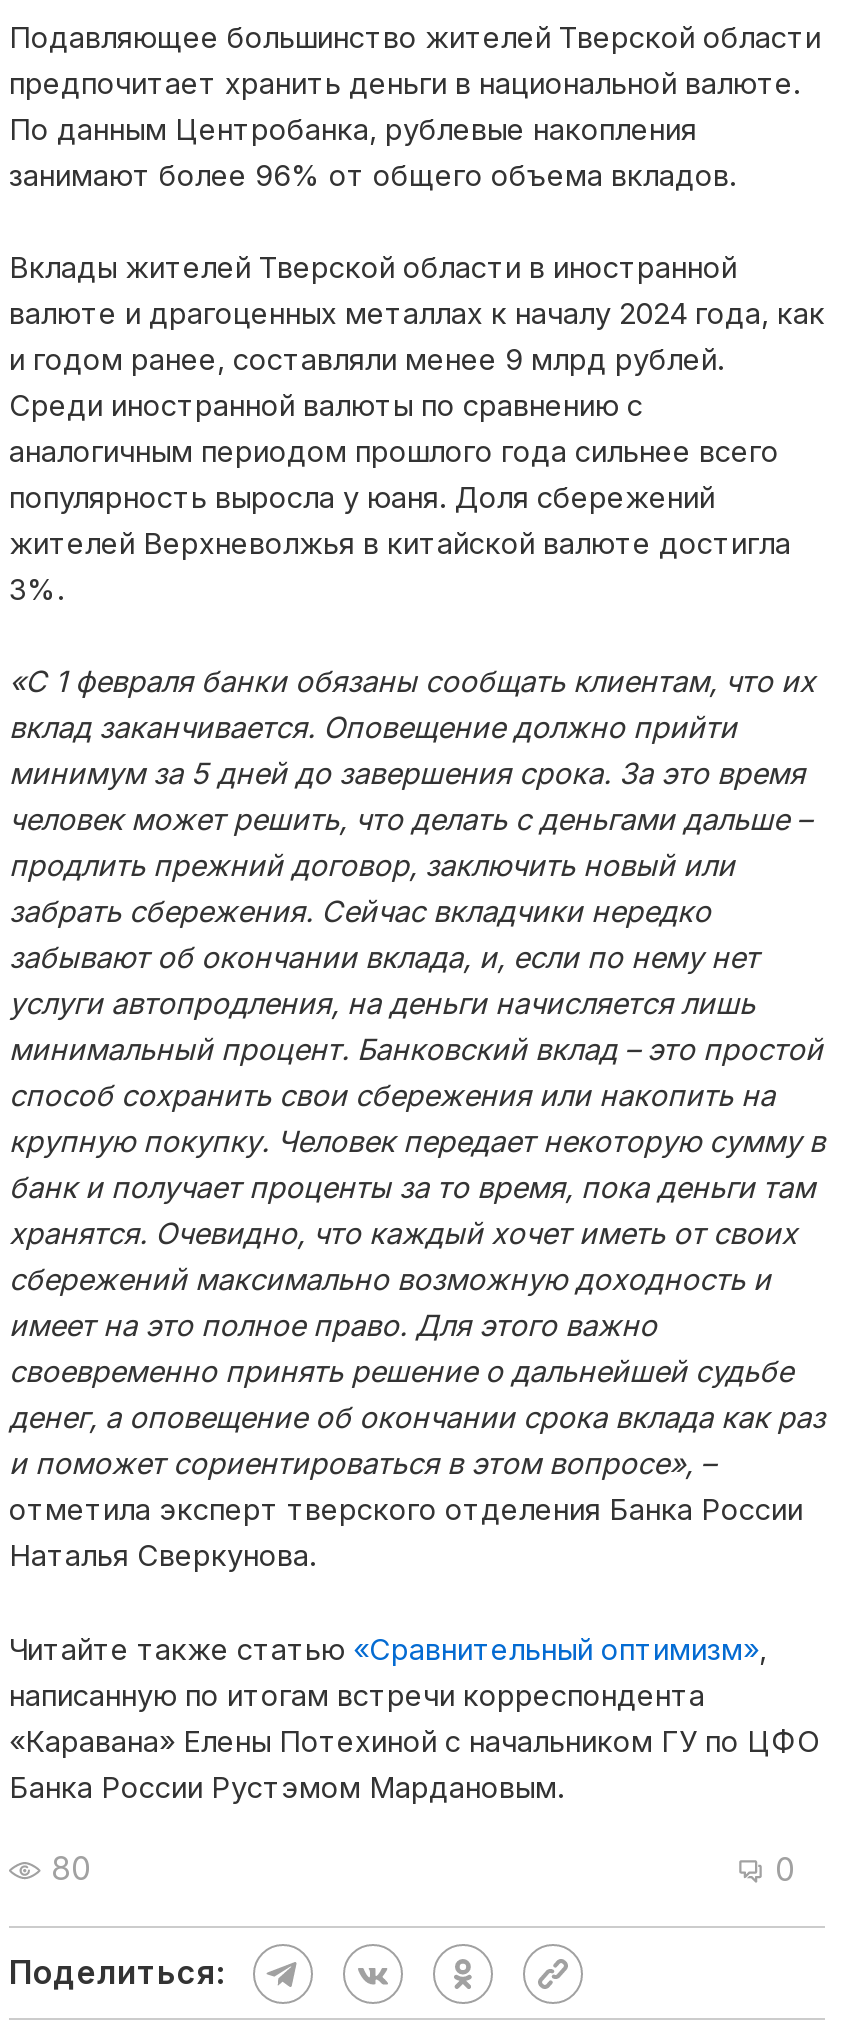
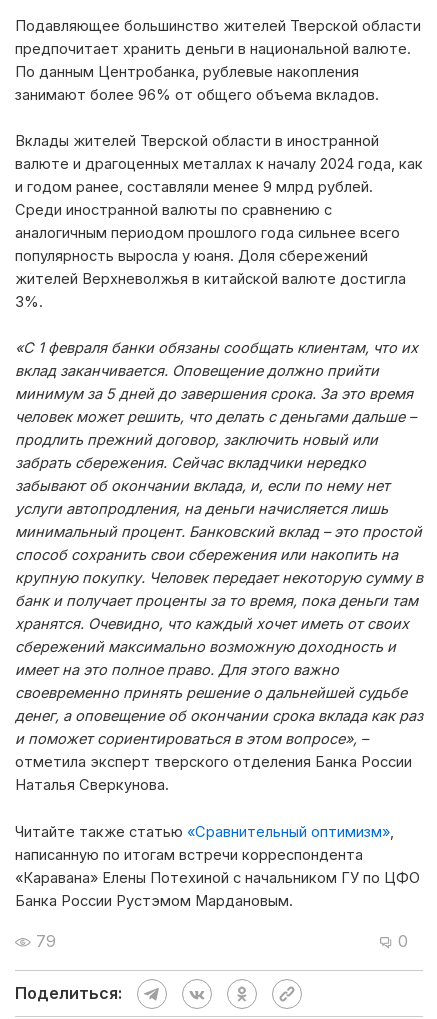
[41,1848,91,1888] 80 -> [31,931,56,951] 79

